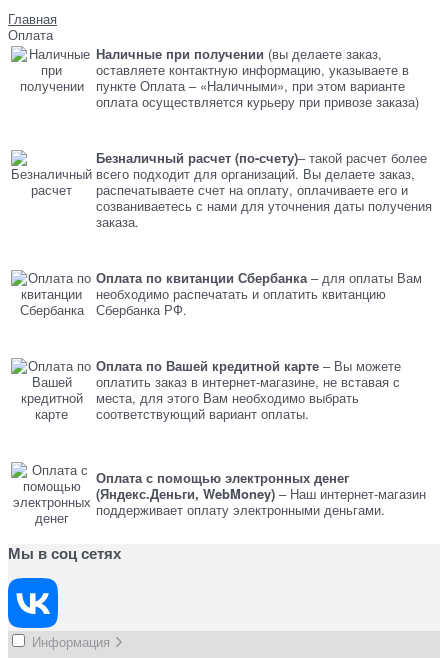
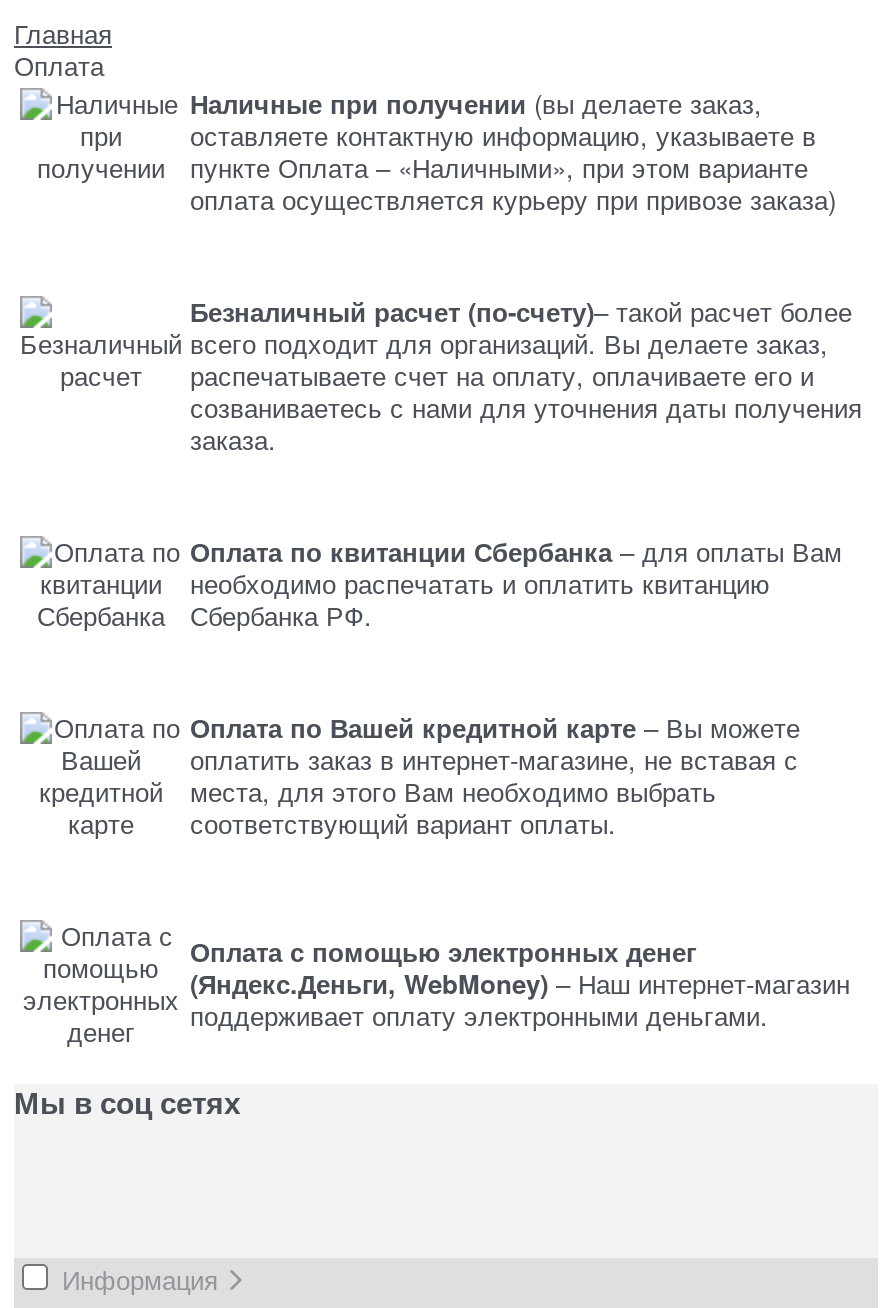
[7,577,59,629] [image] -> none

